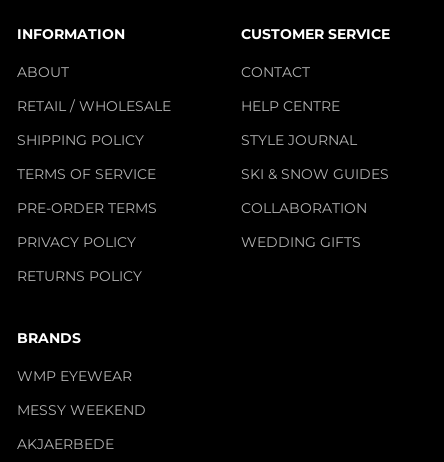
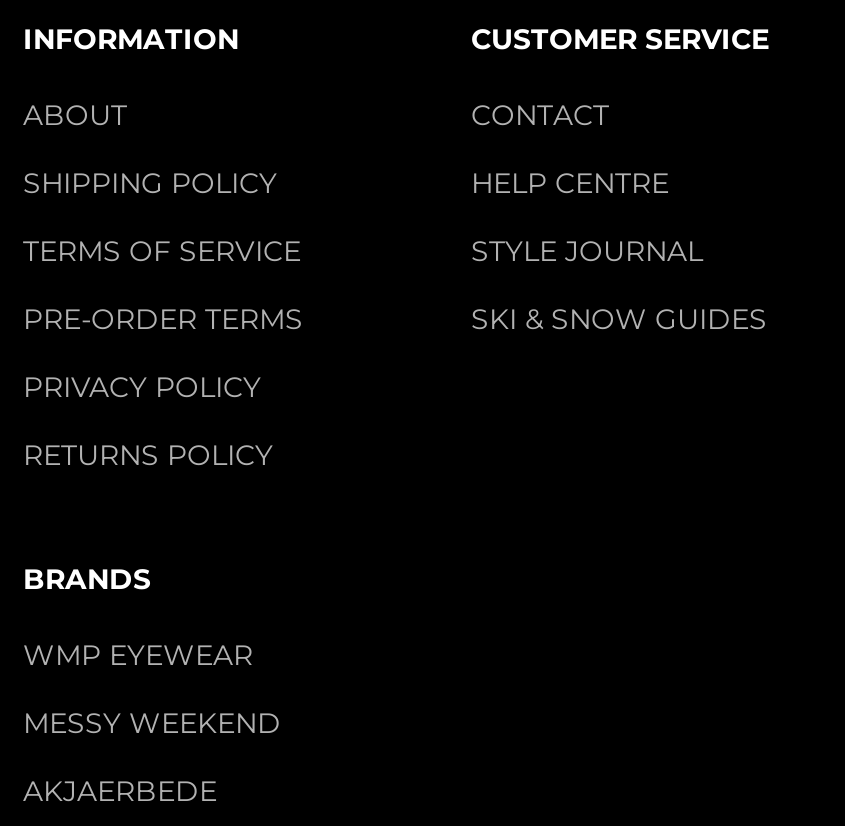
[17,97,171,115] RETAIL / WHOLESALE -> none
[241,199,367,251] COLLABORATION | WEDDING GIFTS -> none

